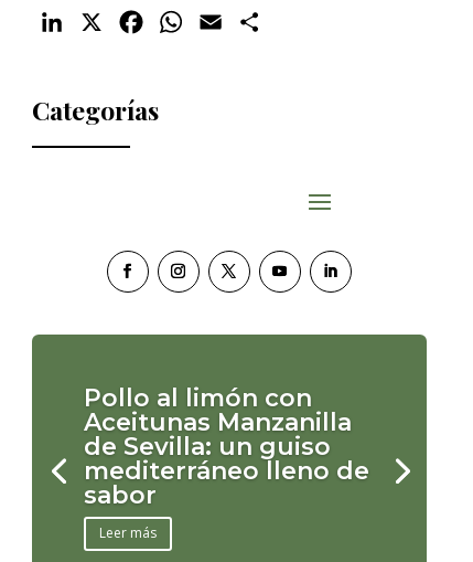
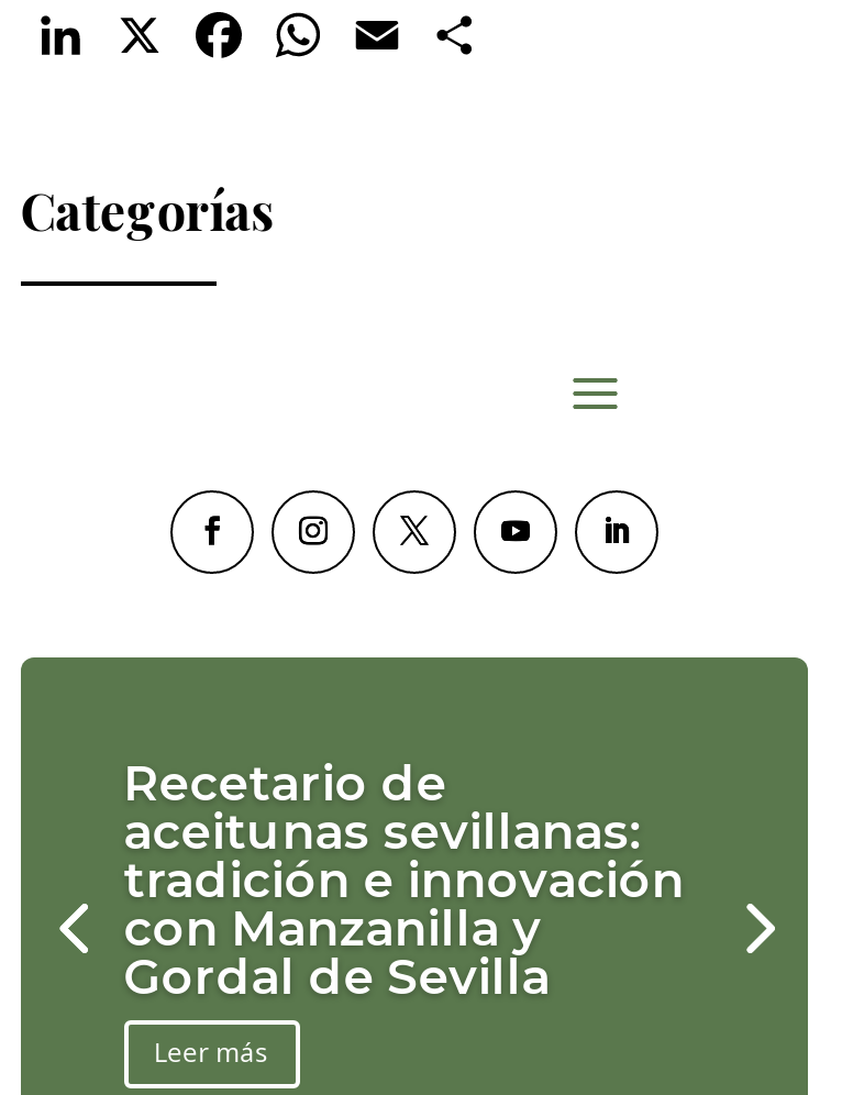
[83,383,369,510] Pollo al limón con | Aceitunas Manzanilla | de Sevilla: un guiso | mediterráneo lleno de | sabor -> [124,755,684,1008] Recetario de | aceitunas sevillanas: | tradición e innovación | con Manzanilla y | Gordal de Sevilla

